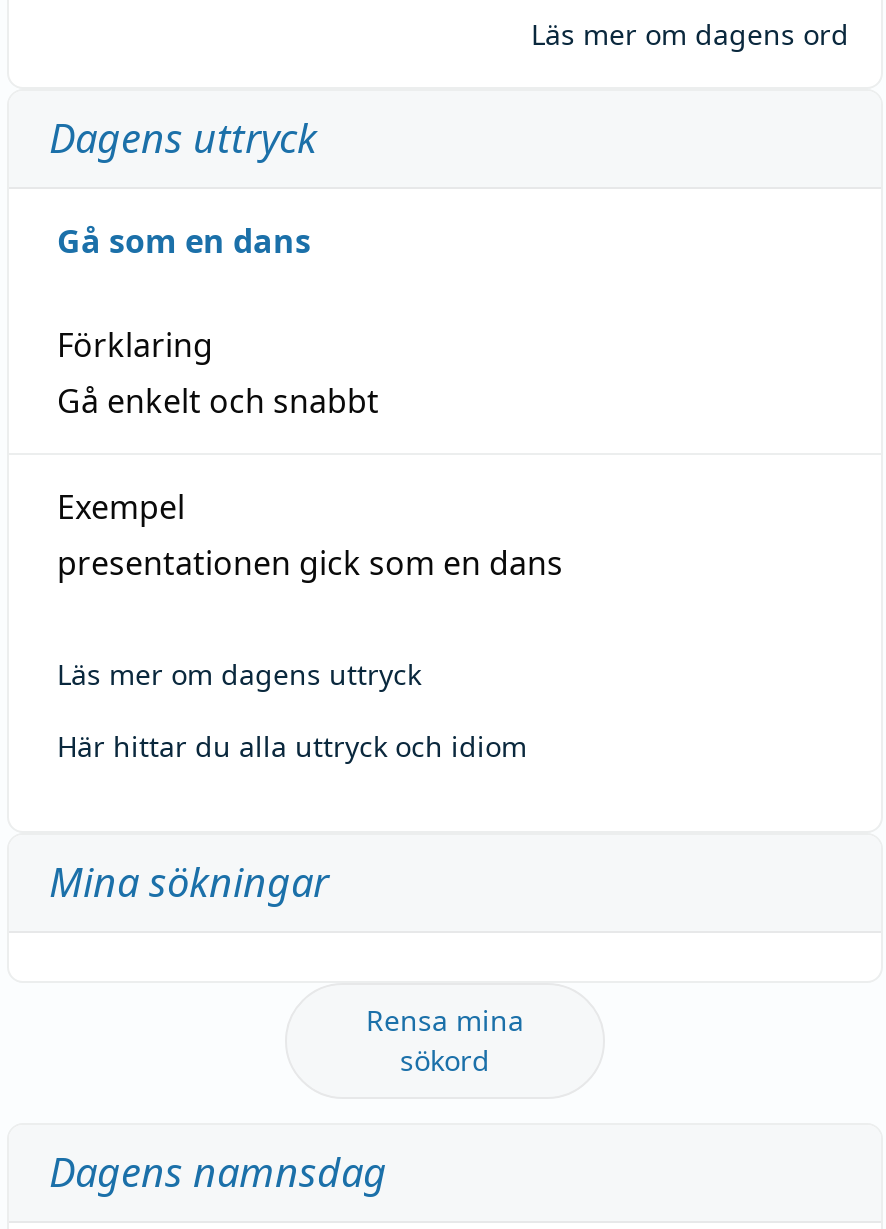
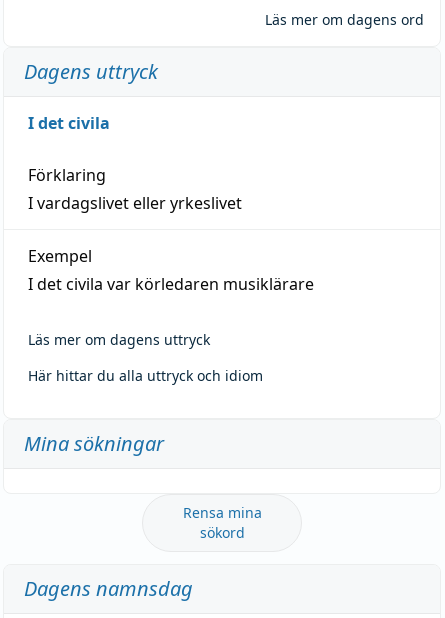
[57,218,311,262] Gå som en dans -> [28,112,110,134] I det civila
[57,378,379,422] Gå enkelt och snabbt -> [28,192,242,214] I vardagslivet eller yrkeslivet
[57,540,563,584] presentationen gick som en dans -> [28,273,314,295] I det civila var körledaren musiklärare

